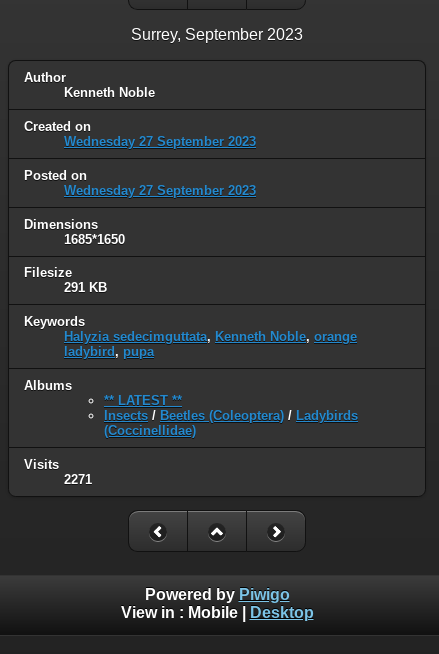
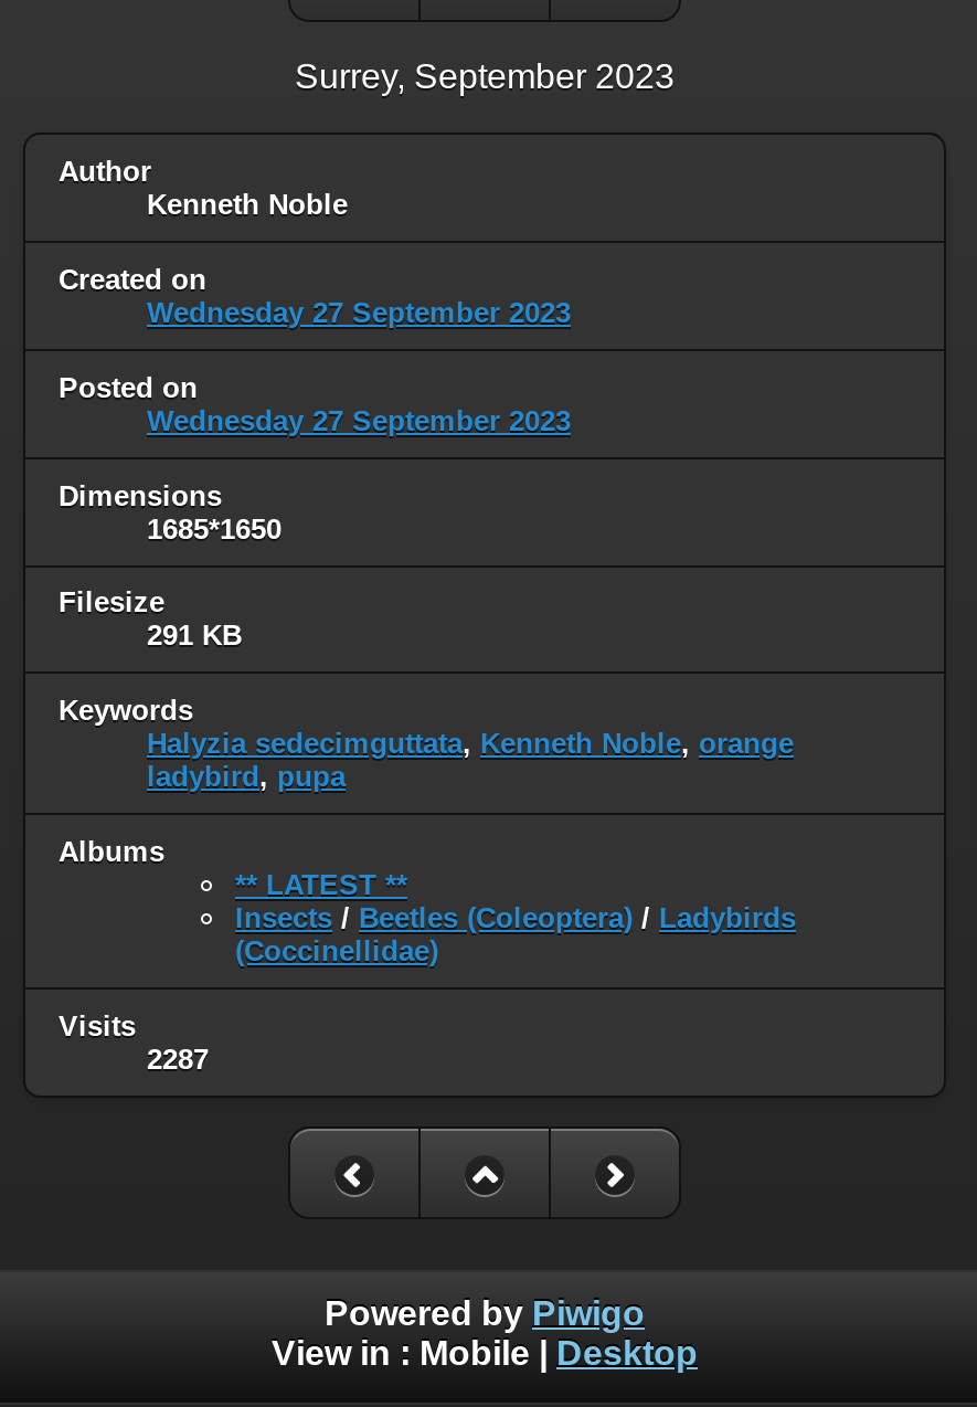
[64,472,92,487] 2271 -> [147,1043,209,1076] 2287

